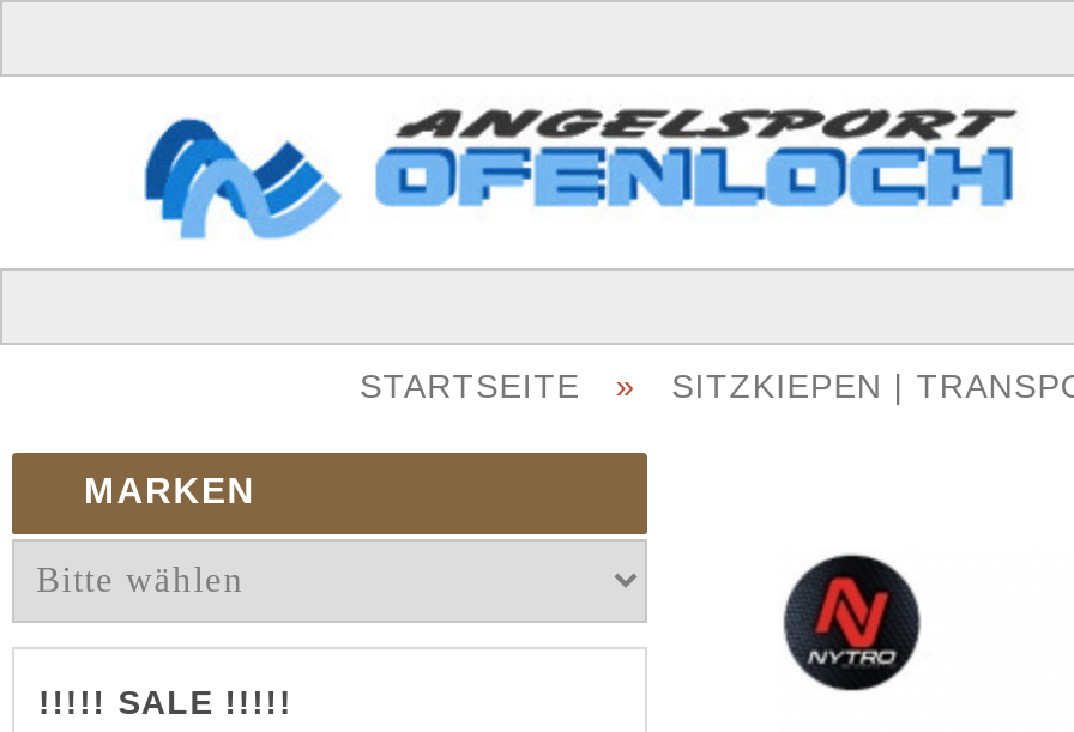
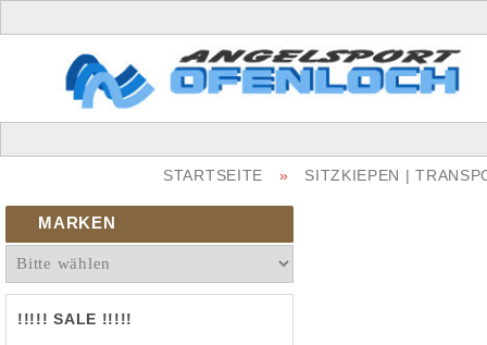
[782,551,923,692] [image] -> none

